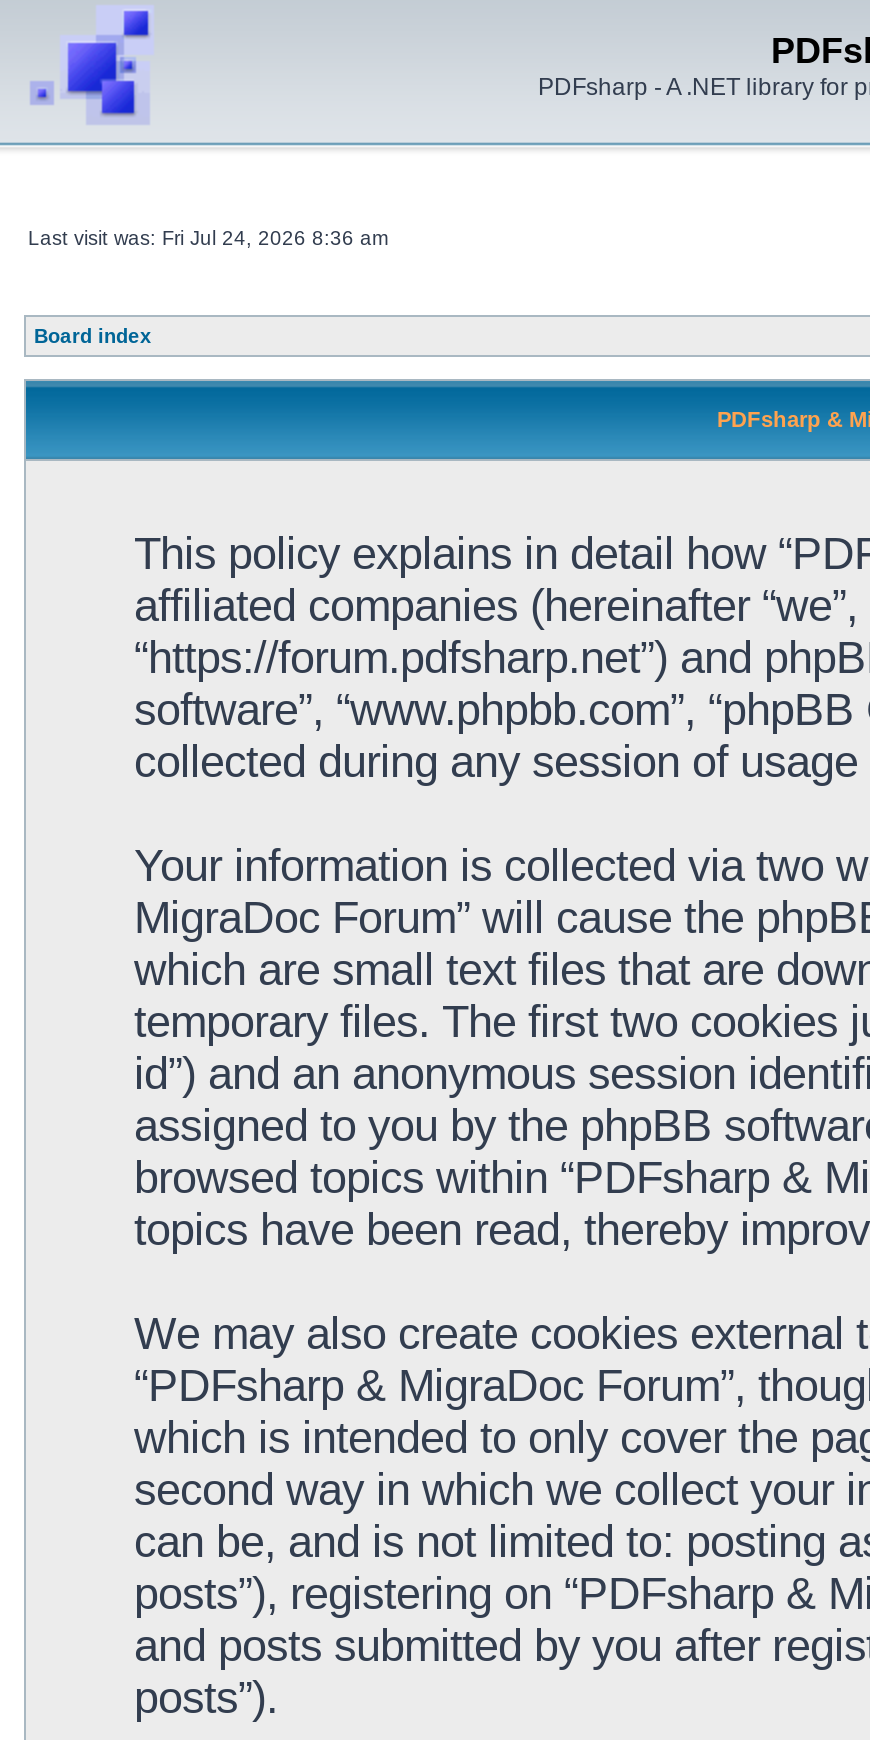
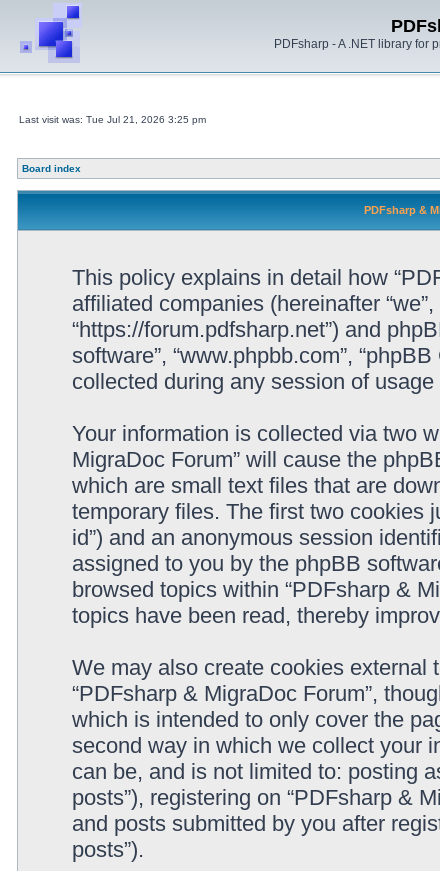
[28,227,388,249] Last visit was: Fri Jul 24, 2026 8:36 am -> [19,114,206,125] Last visit was: Tue Jul 21, 2026 3:25 pm

